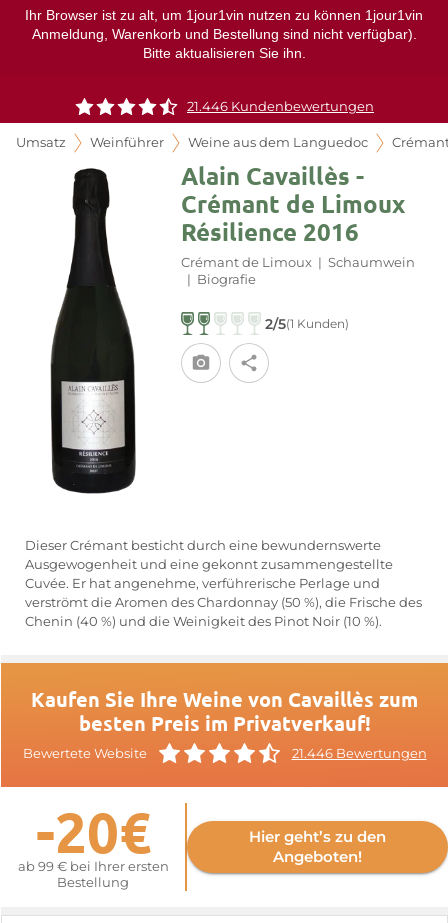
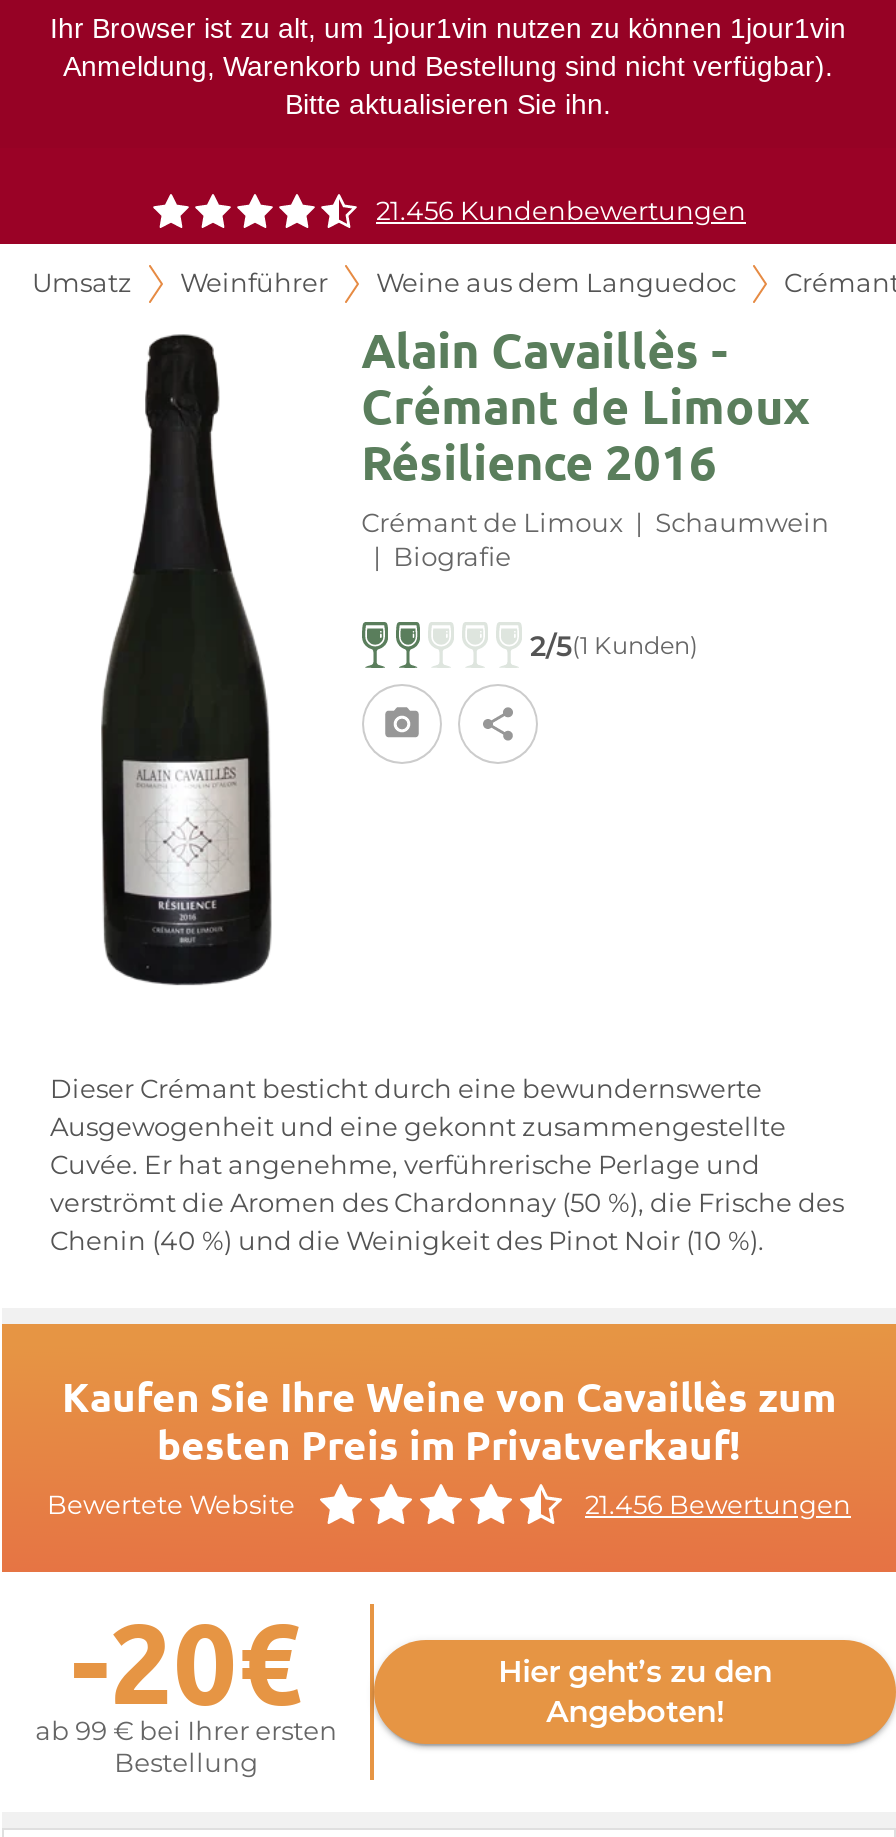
[187,99,374,114] 21.446 Kundenbewertungen -> [376,196,746,226] 21.456 Kundenbewertungen
[291,745,426,760] 21.446 Bewertungen -> [585,1489,851,1519] 21.456 Bewertungen

